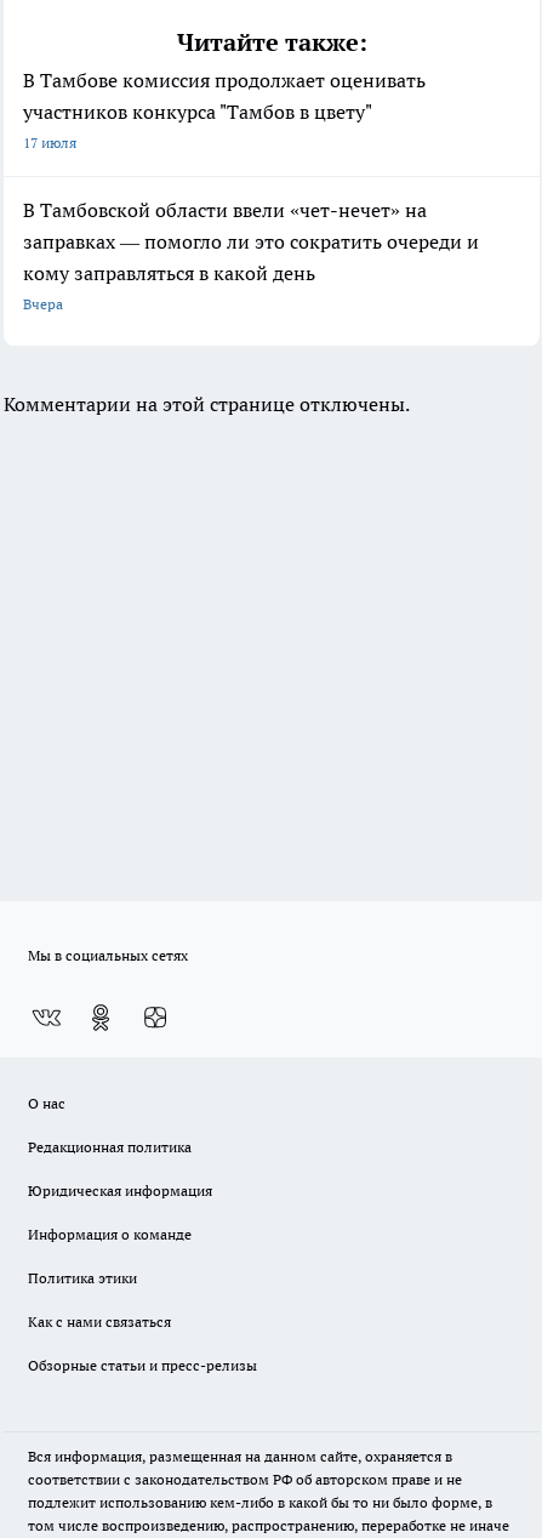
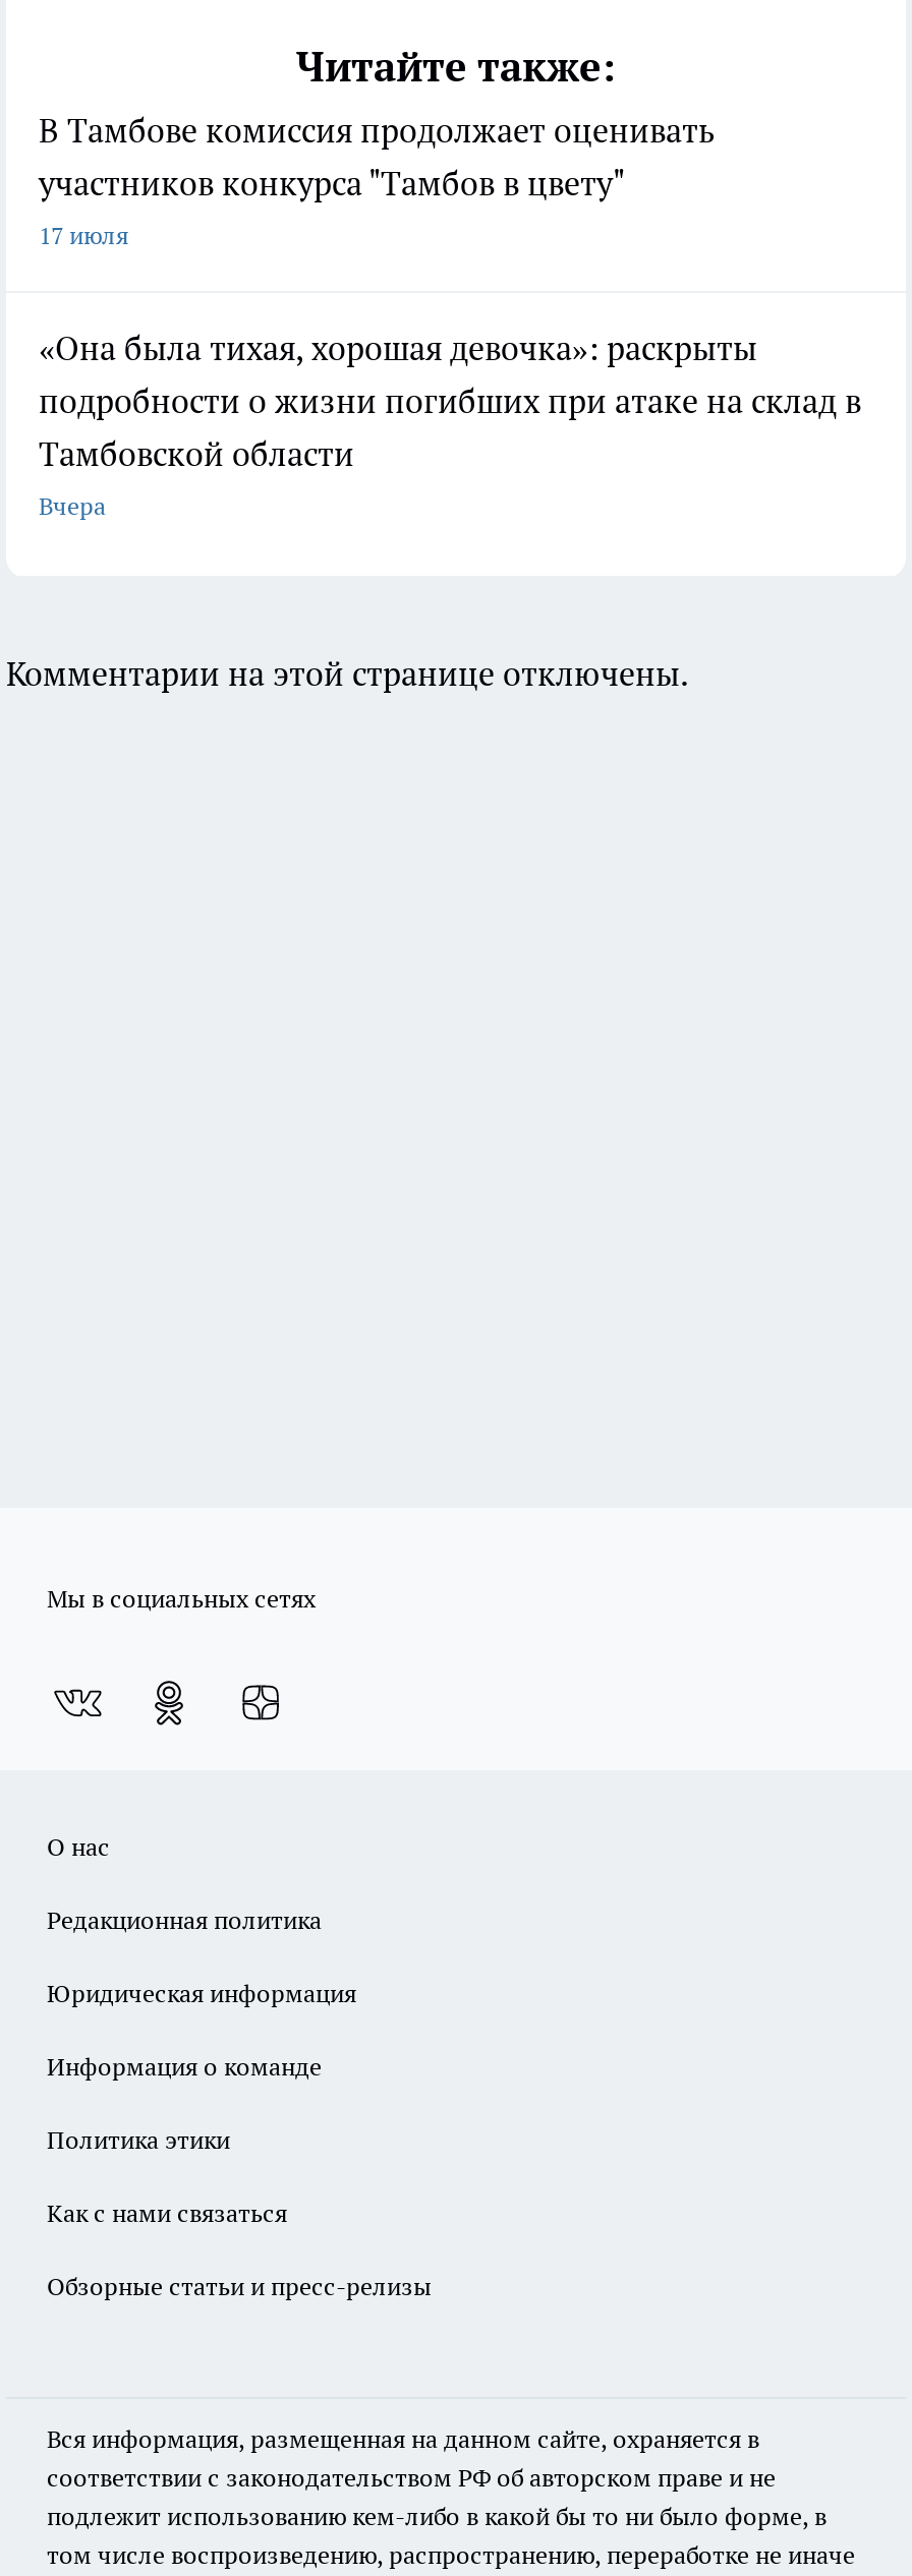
[23,197,479,285] В Тамбовской области ввели «чет-нечет» на | заправках — помогло ли это сократить очереди и | кому заправляться в какой день -> [39,327,861,473] «Она была тихая, хорошая девочка»: раскрыты | подробности о жизни погибших при атаке на склад в | Тамбовской области

